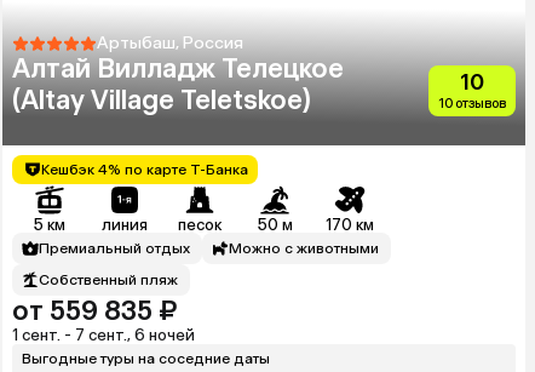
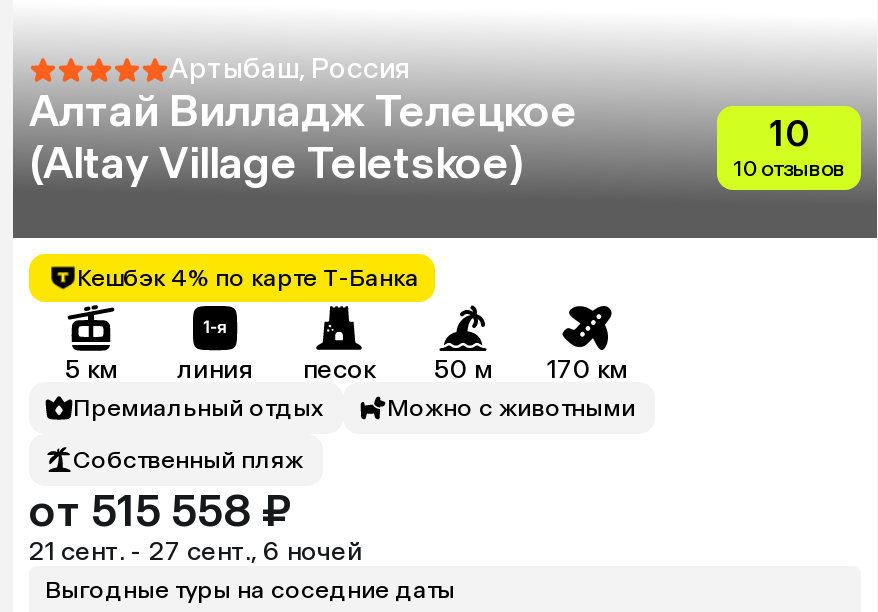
[12,294,177,327] от 559 835 ₽ -> [29,484,291,538] от 515 558 ₽
[12,326,195,344] 1 сент. - 7 сент., 6 ночей -> [29,536,363,566] 21 сент. - 27 сент., 6 ночей

